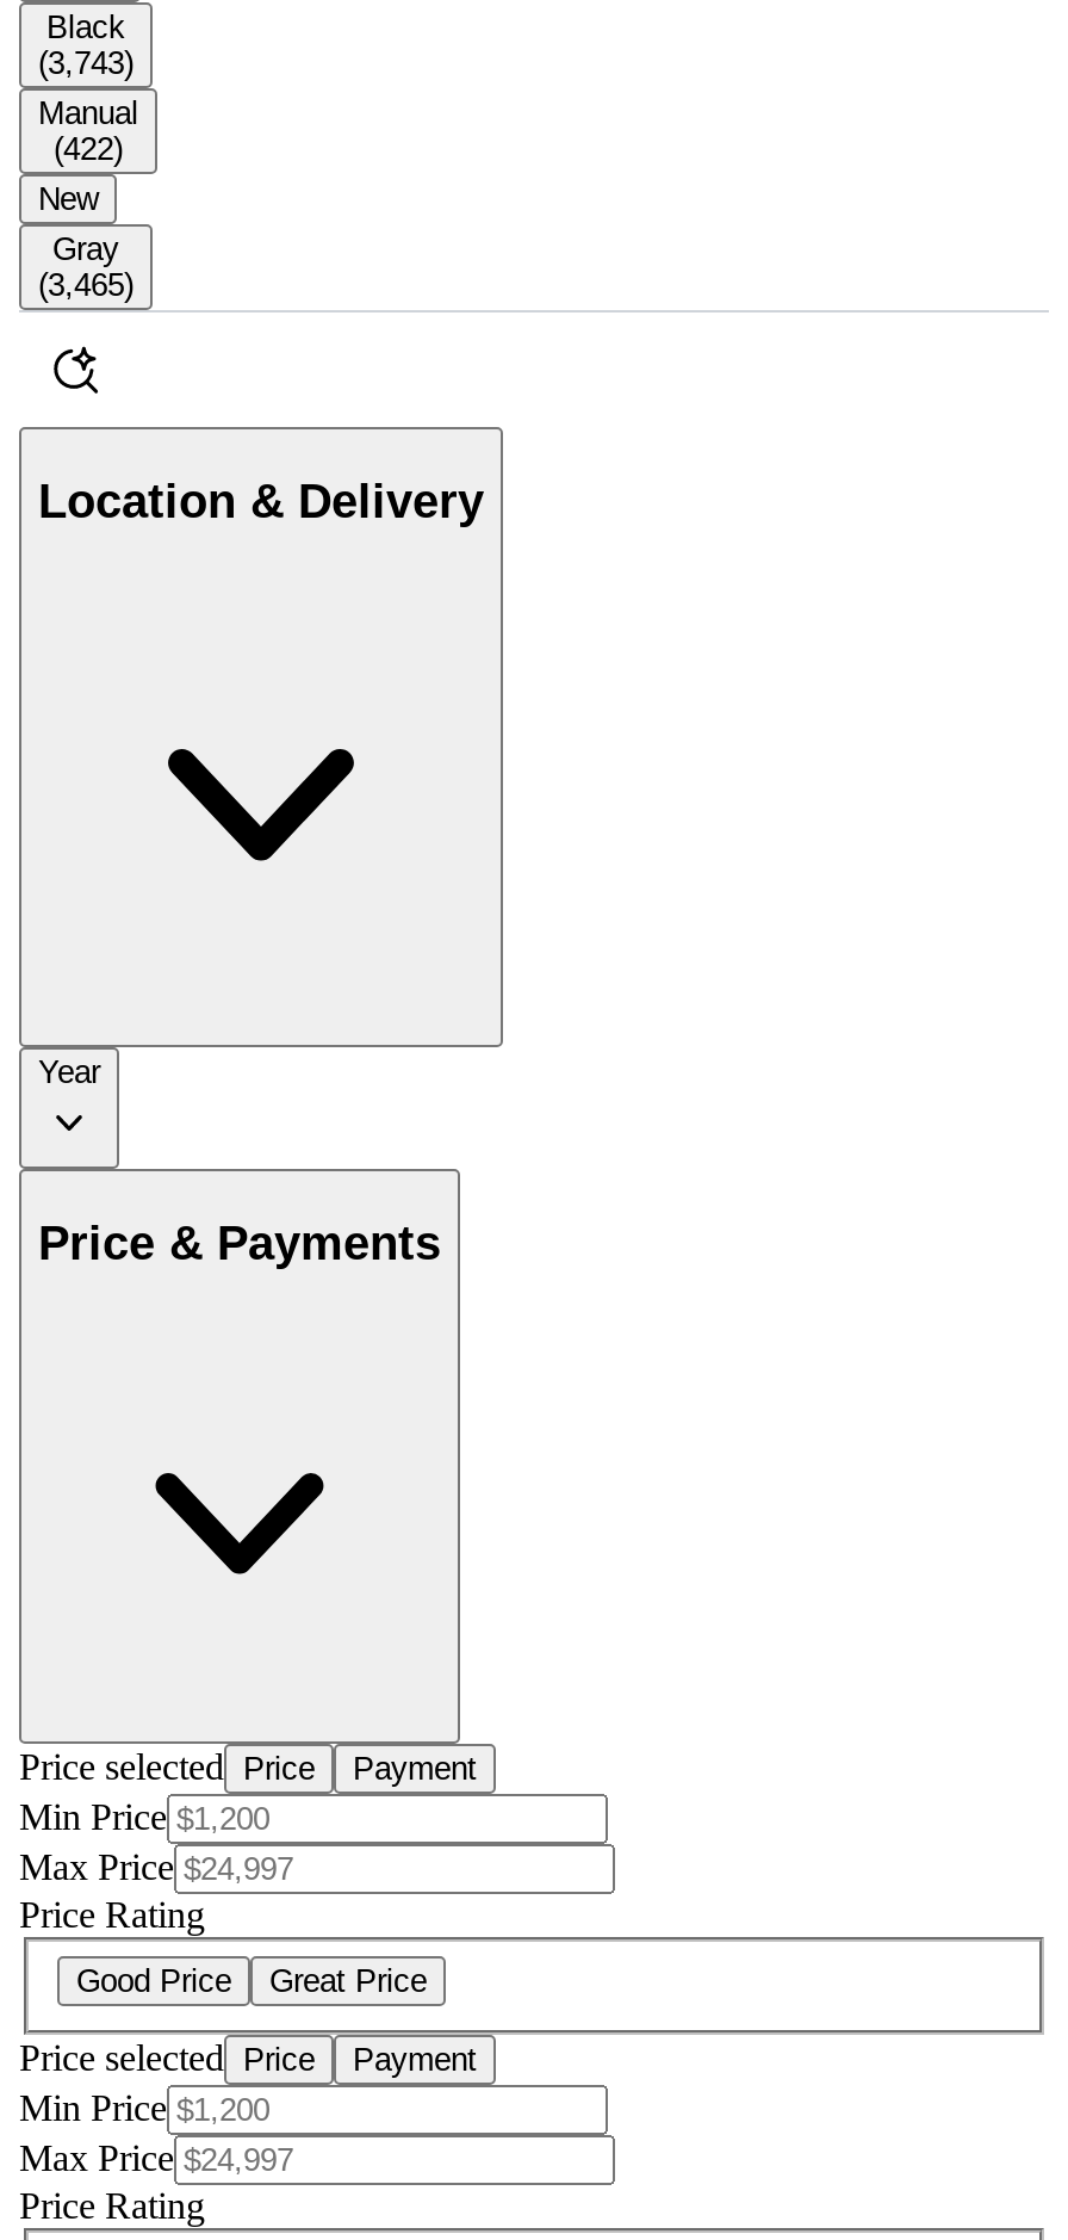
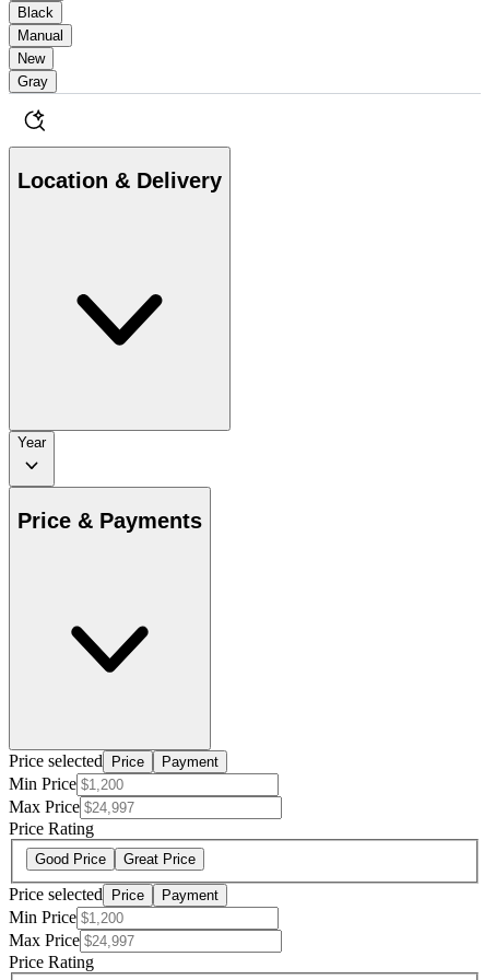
[38,45,133,81] (3,743) -> none
[54,131,123,167] (422) -> none
[38,267,133,303] (3,465) -> none

